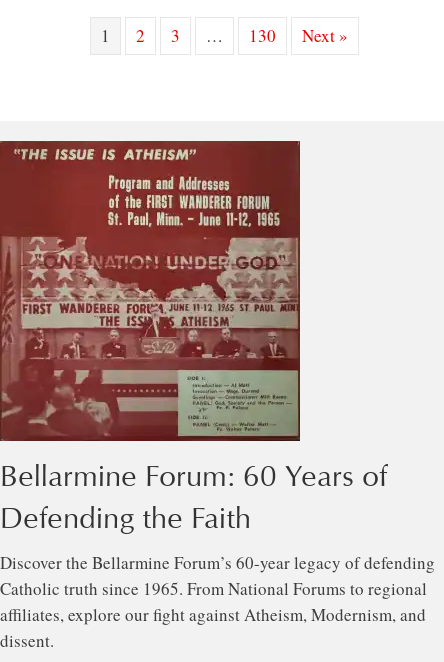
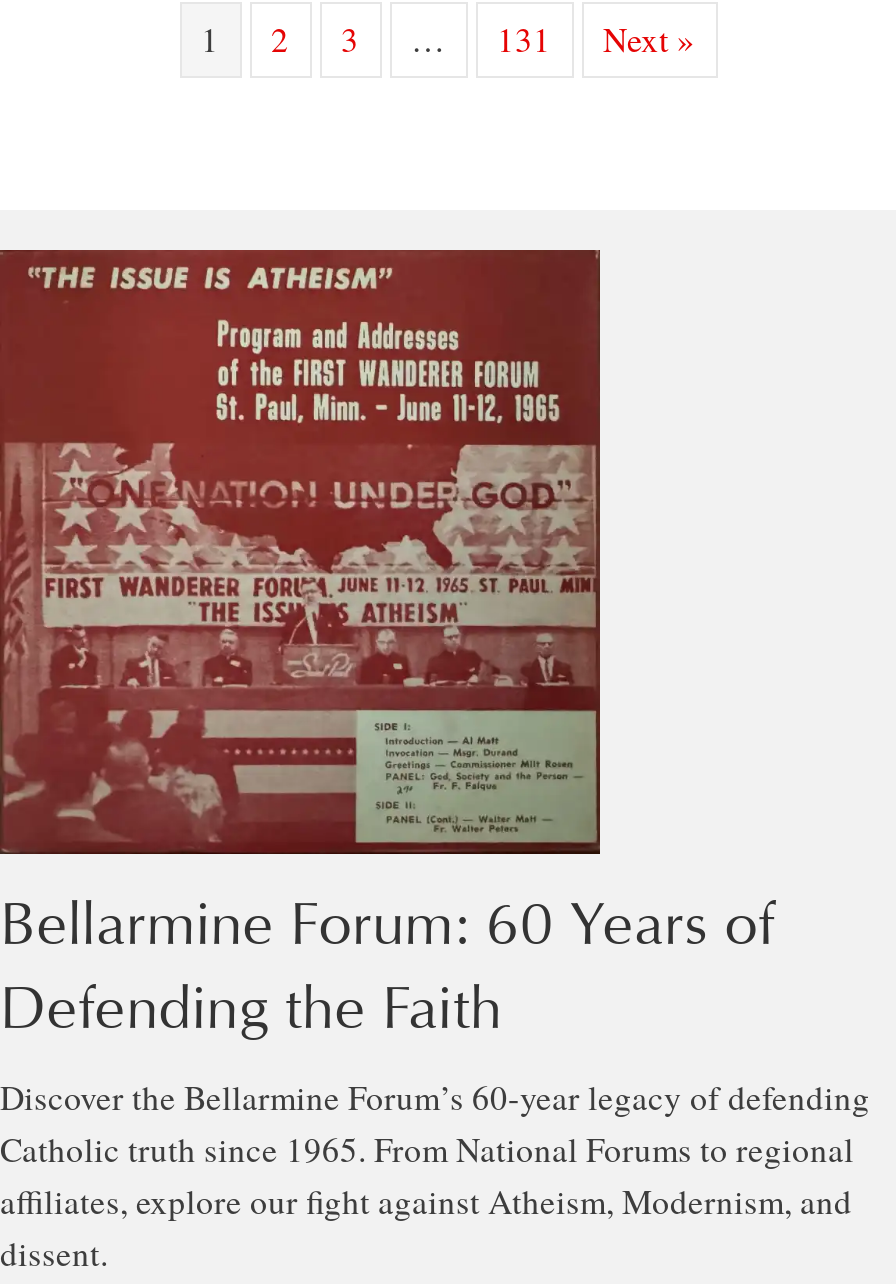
[248,24,275,47] 130 -> [497,17,551,63] 131

